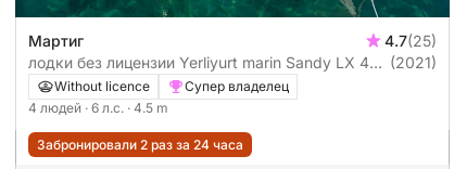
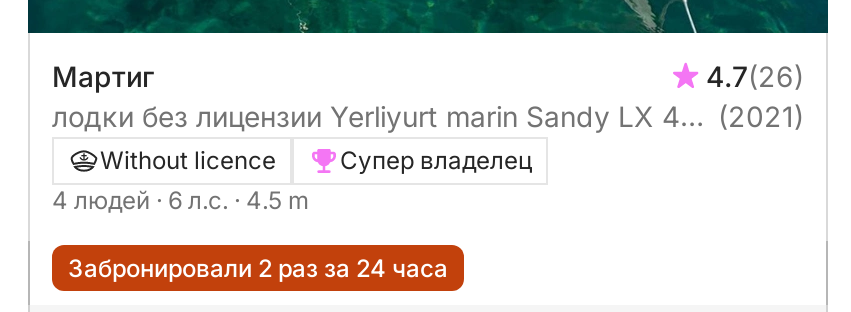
[384,31,437,50] 4.7(25) -> [706,58,804,92] 4.7(26)

